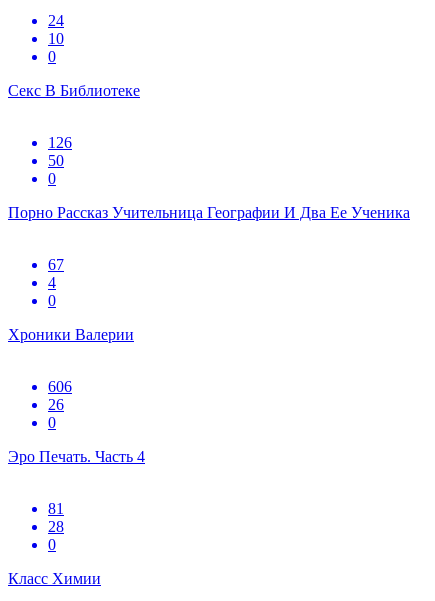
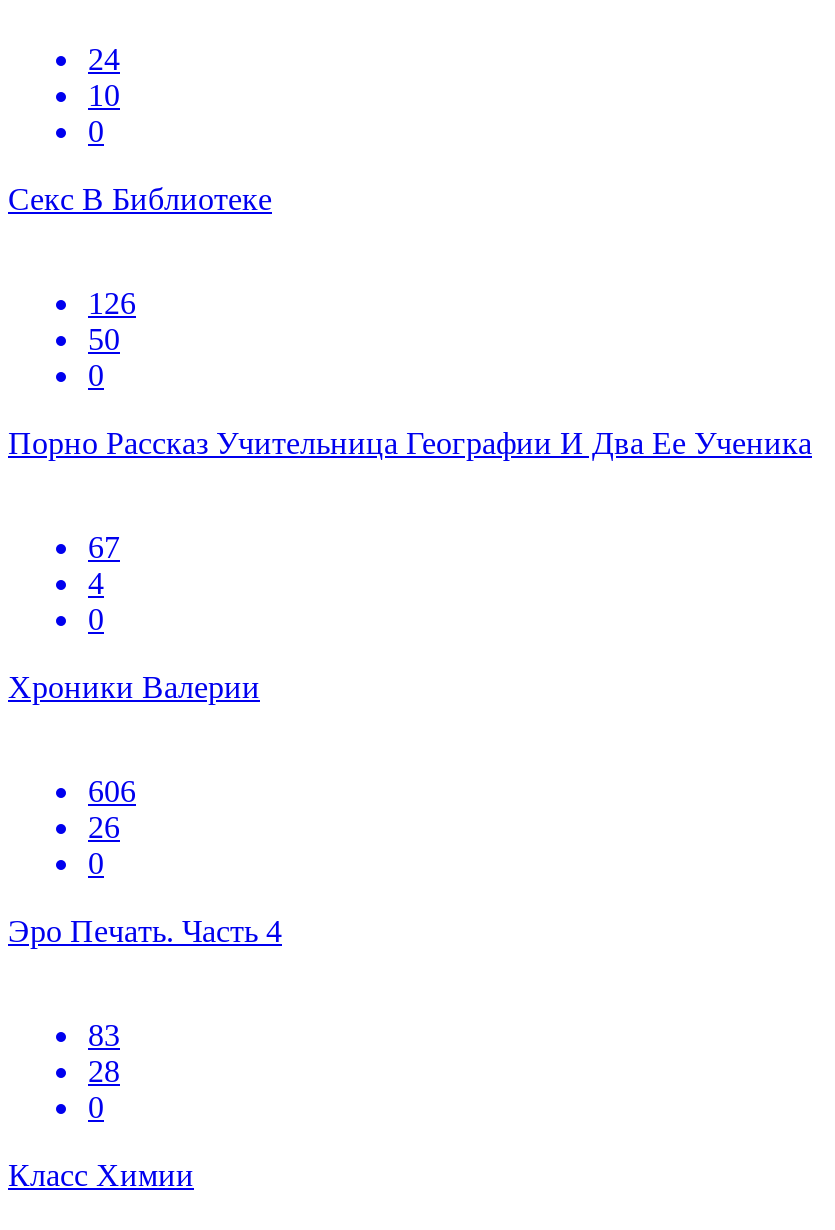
[48,500,64,517] 81 -> [88,1018,120,1052] 83

